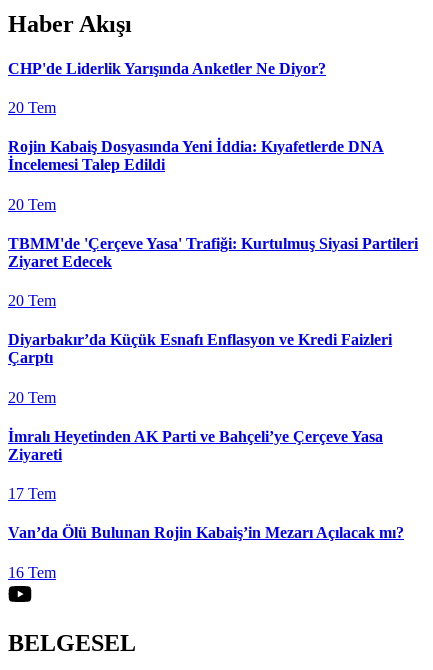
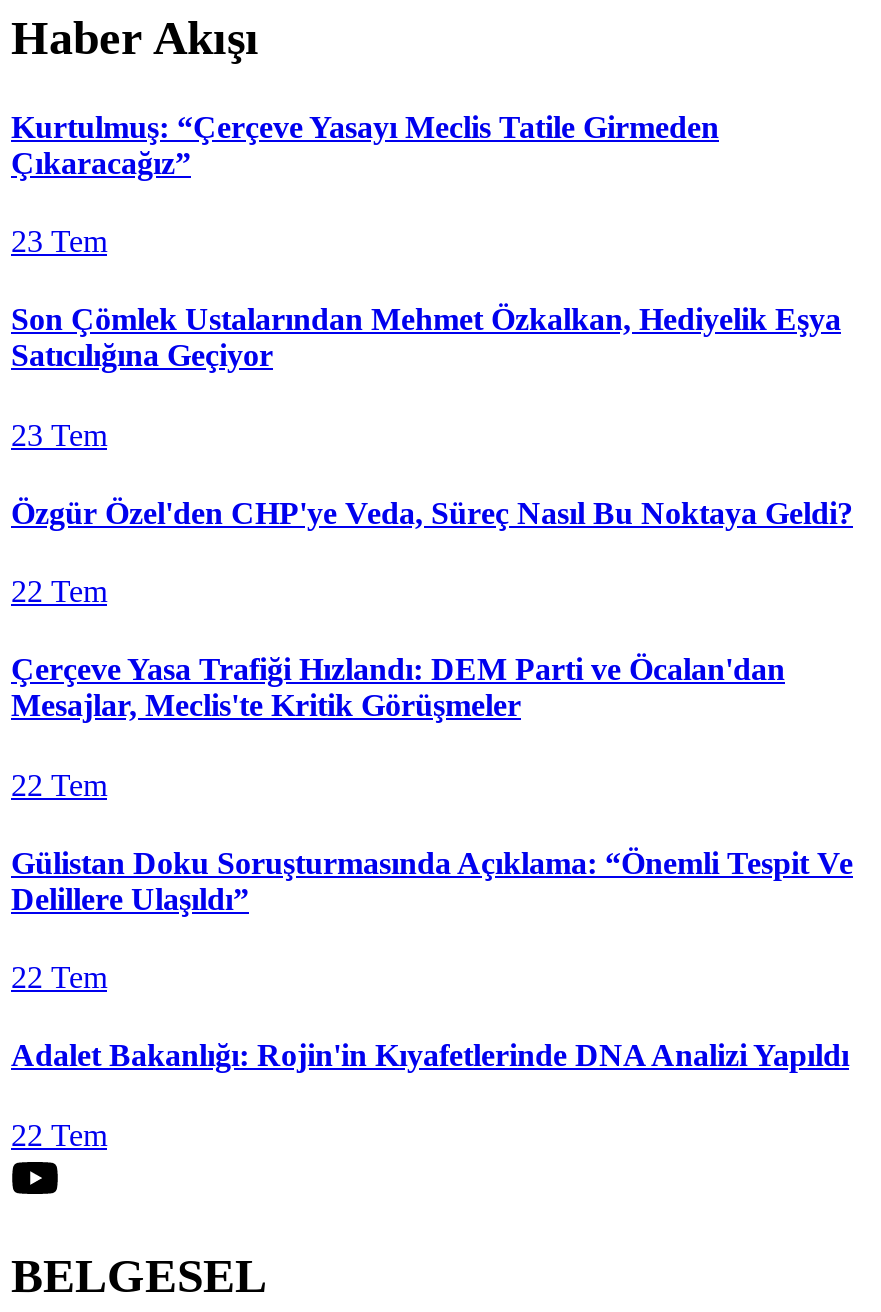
[8,60,326,77] CHP'de Liderlik Yarışında Anketler Ne Diyor? -> [11,109,719,179] Kurtulmuş: “Çerçeve Yasayı Meclis Tatile Girmeden | Çıkaracağız”
[8,99,56,116] 20 Tem -> [11,224,107,258] 23 Tem
[8,138,384,173] Rojin Kabaiş Dosyasında Yeni İddia: Kıyafetlerde DNA | İncelemesi Talep Edildi -> [11,303,841,373] Son Çömlek Ustalarından Mehmet Özkalkan, Hediyelik Eşya | Satıcılığına Geçiyor
[8,195,56,212] 20 Tem -> [11,417,107,451] 23 Tem
[8,235,418,270] TBMM'de 'Çerçeve Yasa' Trafiği: Kurtulmuş Siyasi Partileri | Ziyaret Edecek -> [11,496,853,530] Özgür Özel'den CHP'ye Veda, Süreç Nasıl Bu Noktaya Geldi?
[8,292,56,309] 20 Tem -> [11,574,107,608] 22 Tem
[8,331,392,366] Diyarbakır’da Küçük Esnafı Enflasyon ve Kredi Faizleri | Çarptı -> [11,653,785,723] Çerçeve Yasa Trafiği Hızlandı: DEM Parti ve Öcalan'dan | Mesajlar, Meclis'te Kritik Görüşmeler
[8,389,56,406] 20 Tem -> [11,767,107,801] 22 Tem
[8,428,383,463] İmralı Heyetinden AK Parti ve Bahçeli’ye Çerçeve Yasa | Ziyareti -> [11,846,853,916] Gülistan Doku Soruşturmasında Açıklama: “Önemli Tespit Ve | Delillere Ulaşıldı”
[8,485,56,502] 17 Tem -> [11,960,107,994] 22 Tem
[8,524,404,541] Van’da Ölü Bulunan Rojin Kabaiş’in Mezarı Açılacak mı? -> [11,1039,849,1073] Adalet Bakanlığı: Rojin'in Kıyafetlerinde DNA Analizi Yapıldı
[8,564,56,581] 16 Tem -> [11,1117,107,1151] 22 Tem

